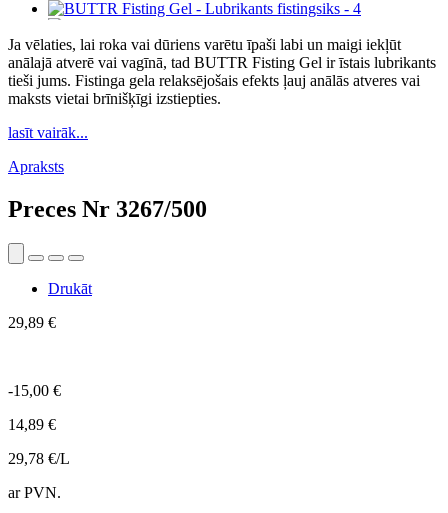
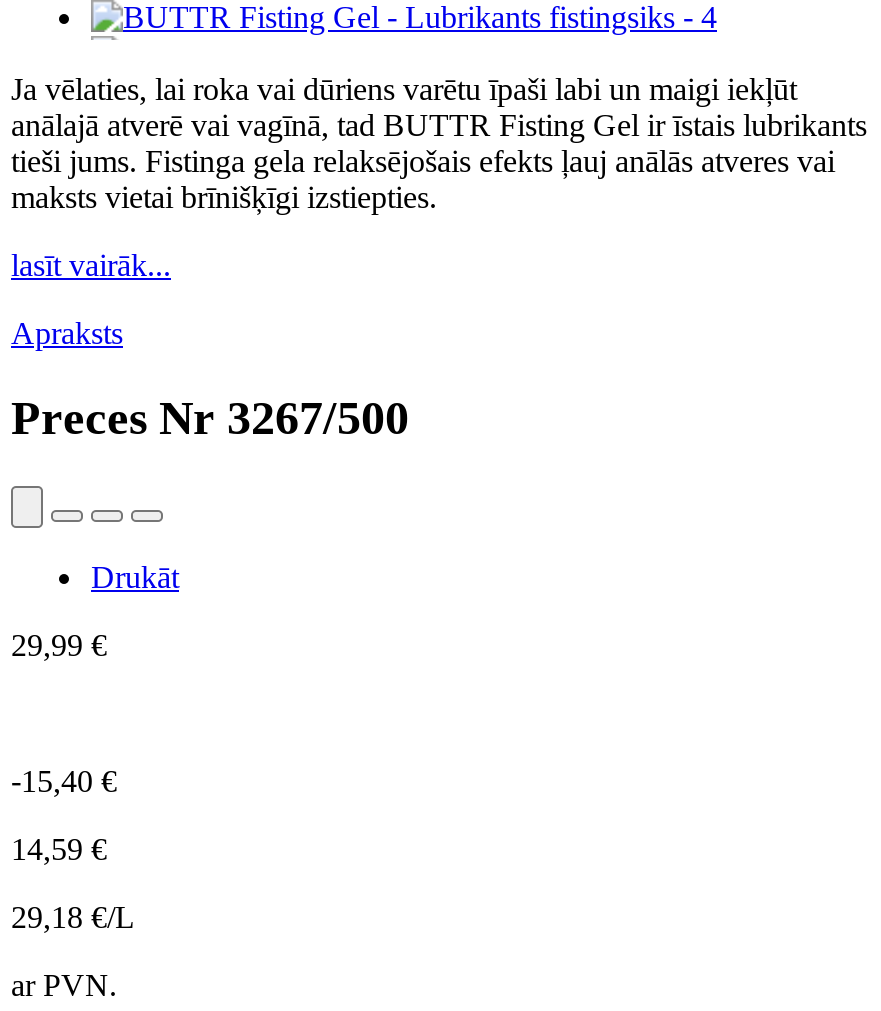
[8,314,56,331] 29,89 € -> [11,628,107,662] 29,99 €
[8,382,61,399] -15,00 € -> [11,764,117,798] -15,40 €
[8,416,56,433] 14,89 € -> [11,832,107,866] 14,59 €
[8,450,70,467] 29,78 €/L -> [11,900,135,934] 29,18 €/L

